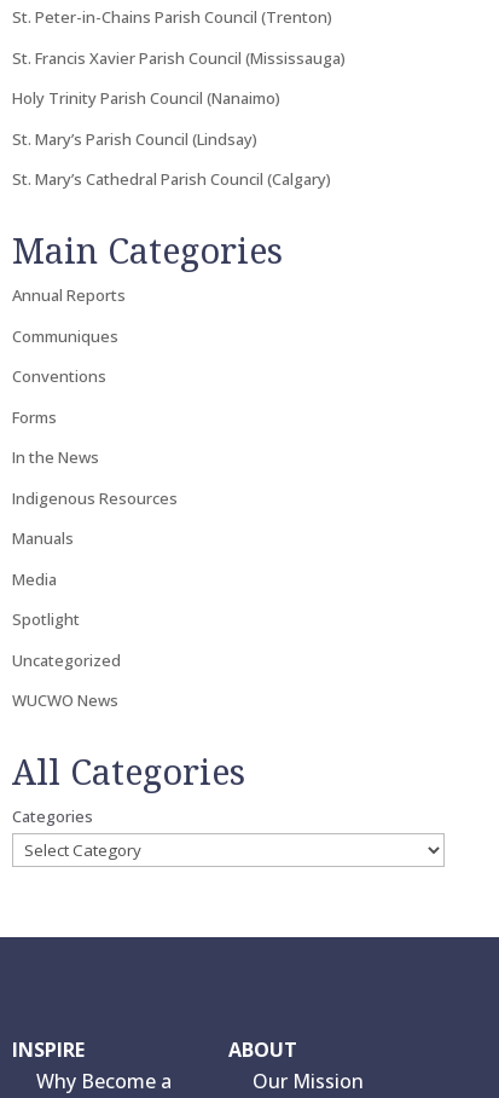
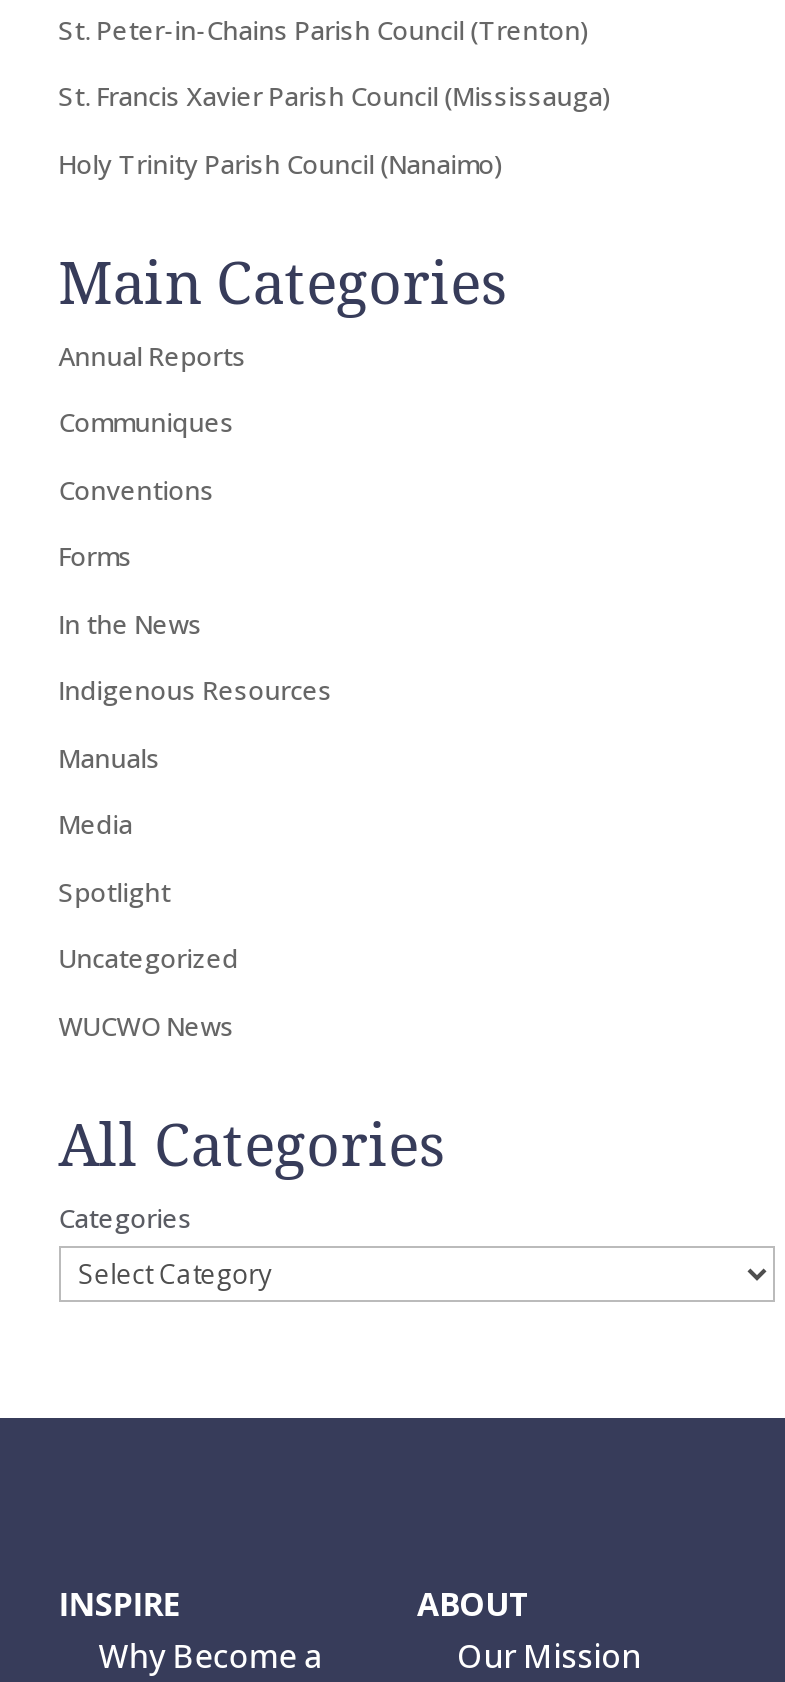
[12,128,331,190] St. Mary’s Parish Council (Lindsay) | St. Mary’s Cathedral Parish Council (Calgary) -> none

